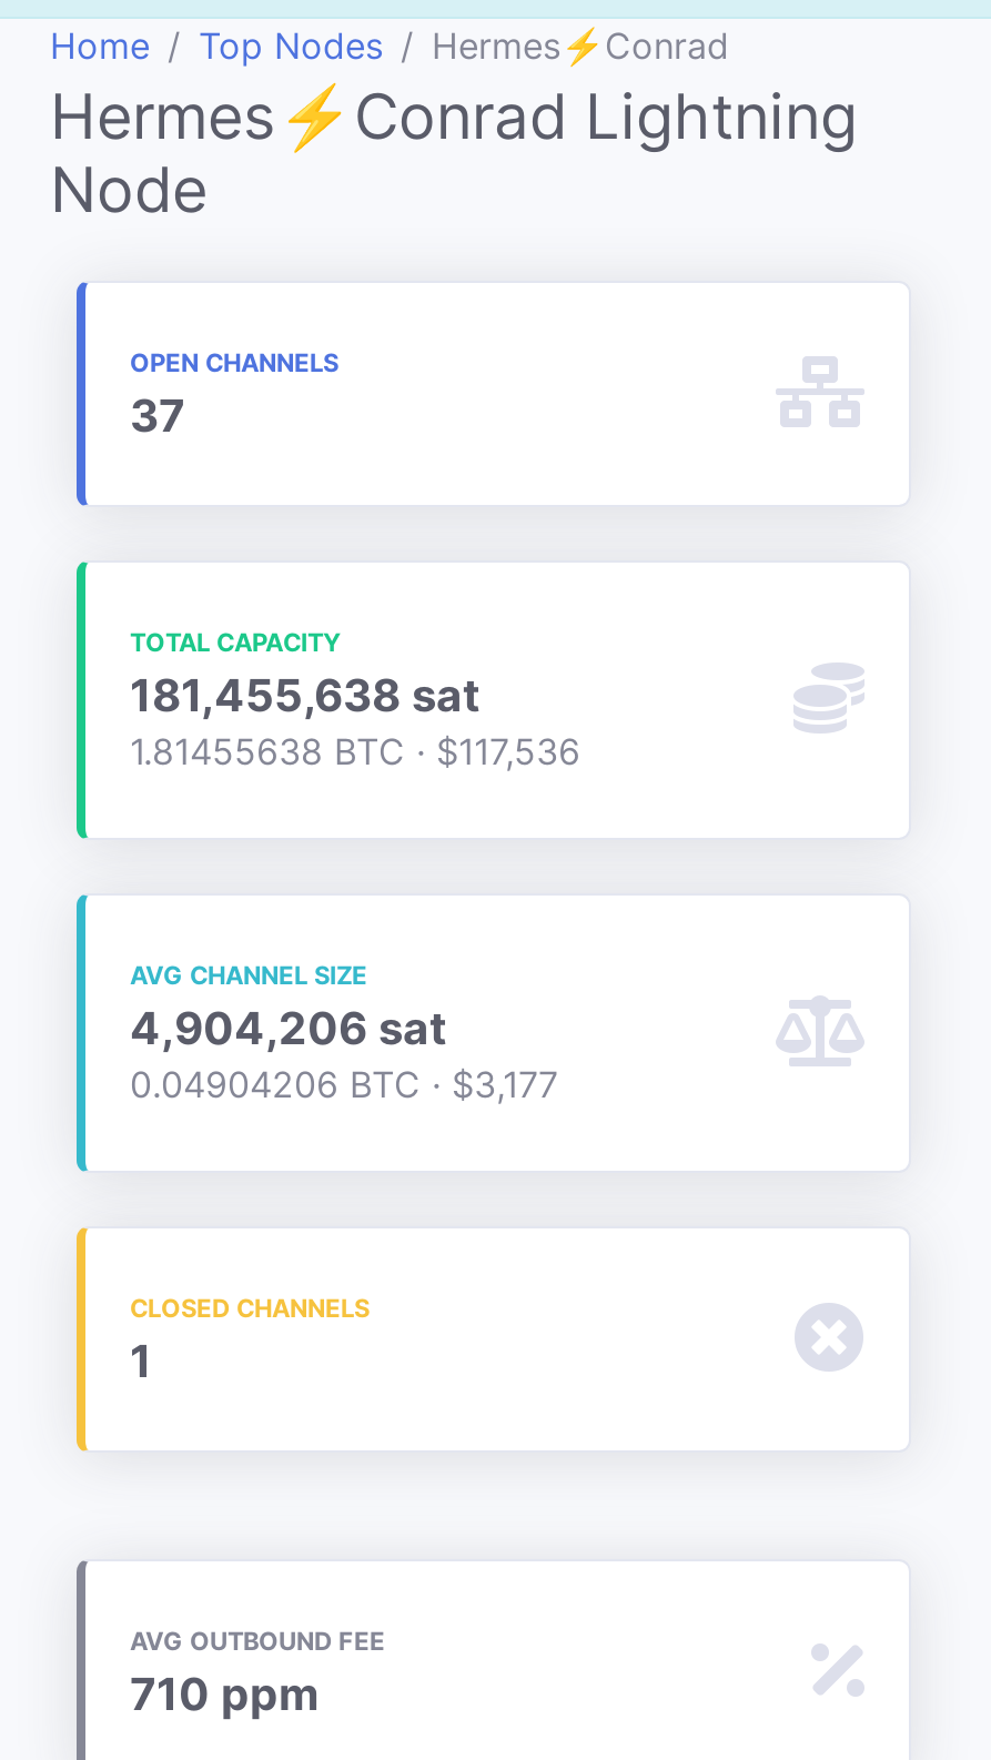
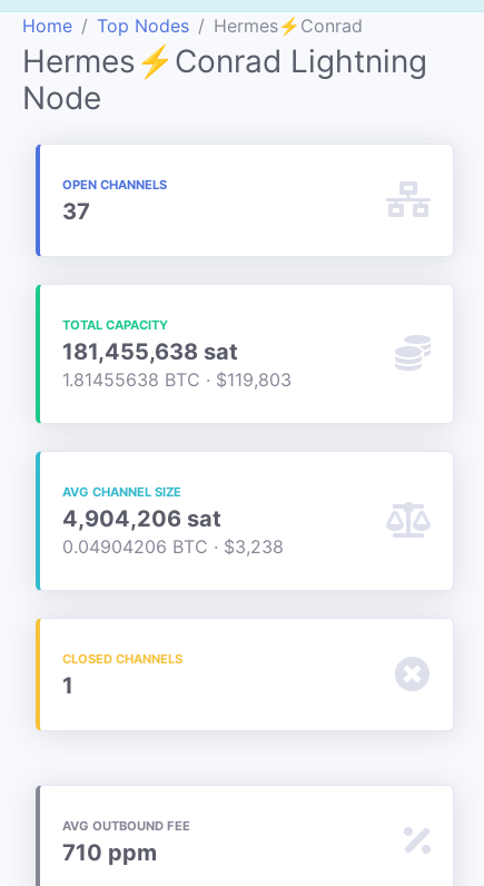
[130,729,580,773] 1.81455638 BTC · $117,536 -> [62,368,292,391] 1.81455638 BTC · $119,803
[130,1062,558,1106] 0.04904206 BTC · $3,177 -> [62,535,284,558] 0.04904206 BTC · $3,238

